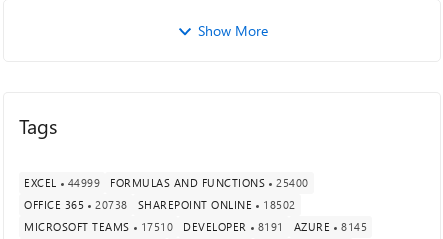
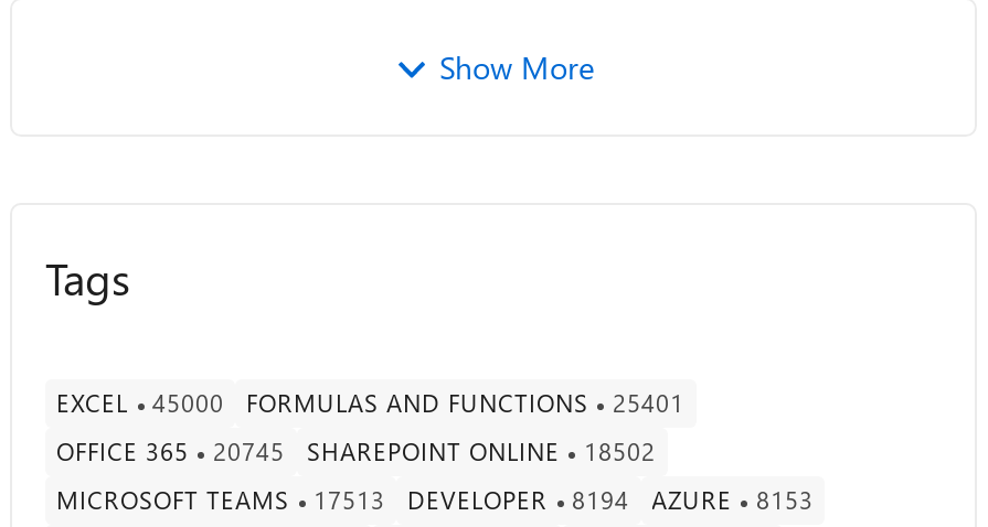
[67,175,100,190] 44999 -> [152,385,224,419] 45000
[276,175,308,190] 25400 -> [613,385,684,419] 25401
[24,197,295,212] OFFICE 365 20738 SHAREPOINT ONLINE 18502 -> [56,434,656,467] OFFICE 365 20745 SHAREPOINT ONLINE 18502
[140,219,173,234] 17510 -> [314,482,385,516] 17513
[257,219,283,234] 8191 -> [572,482,629,516] 8194
[341,219,367,234] 8145 -> [756,482,814,516] 8153

